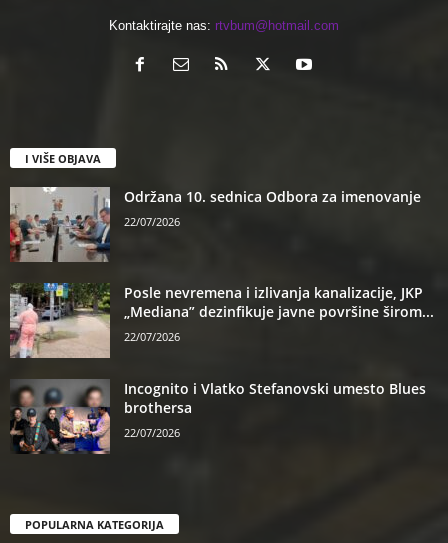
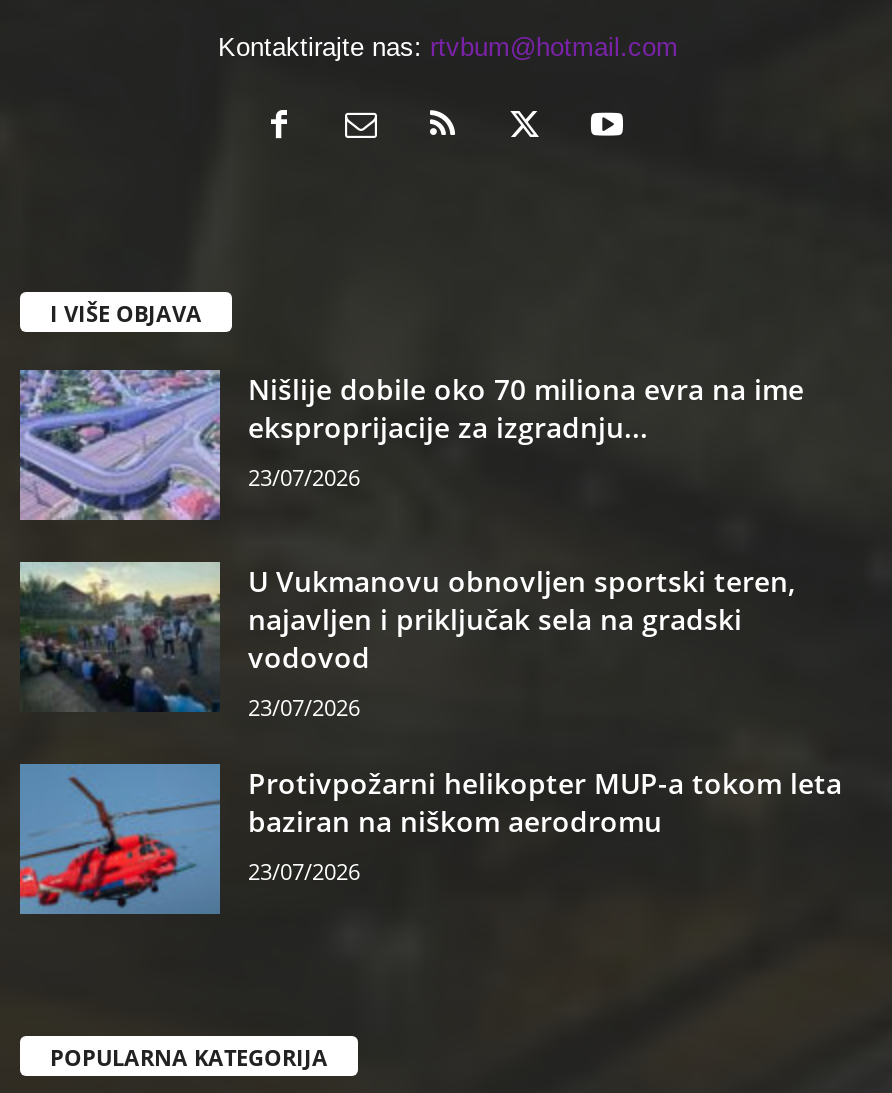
[9,186,421,262] [image] | Održana 10. sednica Odbora za imenovanje | 22/07/2026 -> [18,369,804,521] [image] | Nišlije dobile oko 70 miliona evra na ime | eksproprijacije za izgradnju... | 23/07/2026
[9,282,434,359] [image] | Posle nevremena i izlivanja kanalizacije, JKP | „Mediana” dezinfikuje javne površine širom... | 22/07/2026 -> [18,559,796,722] [image] | U Vukmanovu obnovljen sportski teren, | najavljen i priključak sela na gradski | vodovod | 23/07/2026
[10,378,426,455] [image] | Incognito i Vlatko Stefanovski umesto Blues | brothersa | 22/07/2026 -> [18,763,842,915] [image] | Protivpožarni helikopter MUP-a tokom leta | baziran na niškom aerodromu | 23/07/2026

